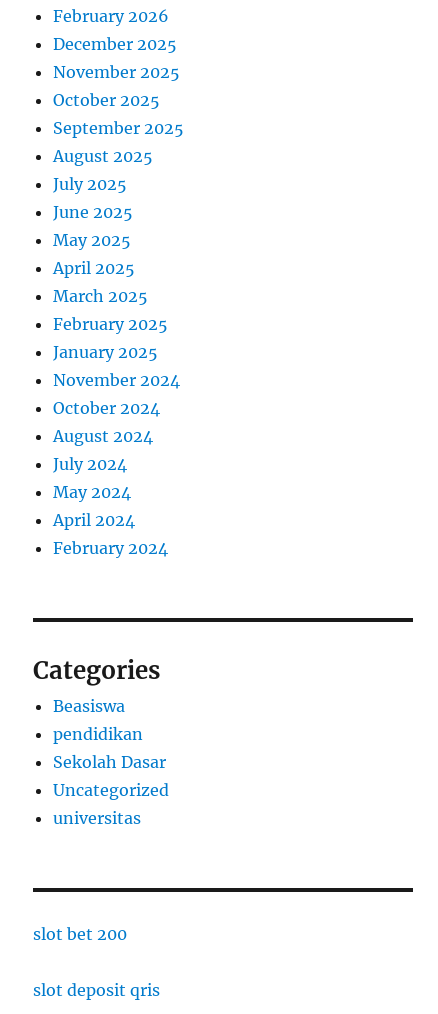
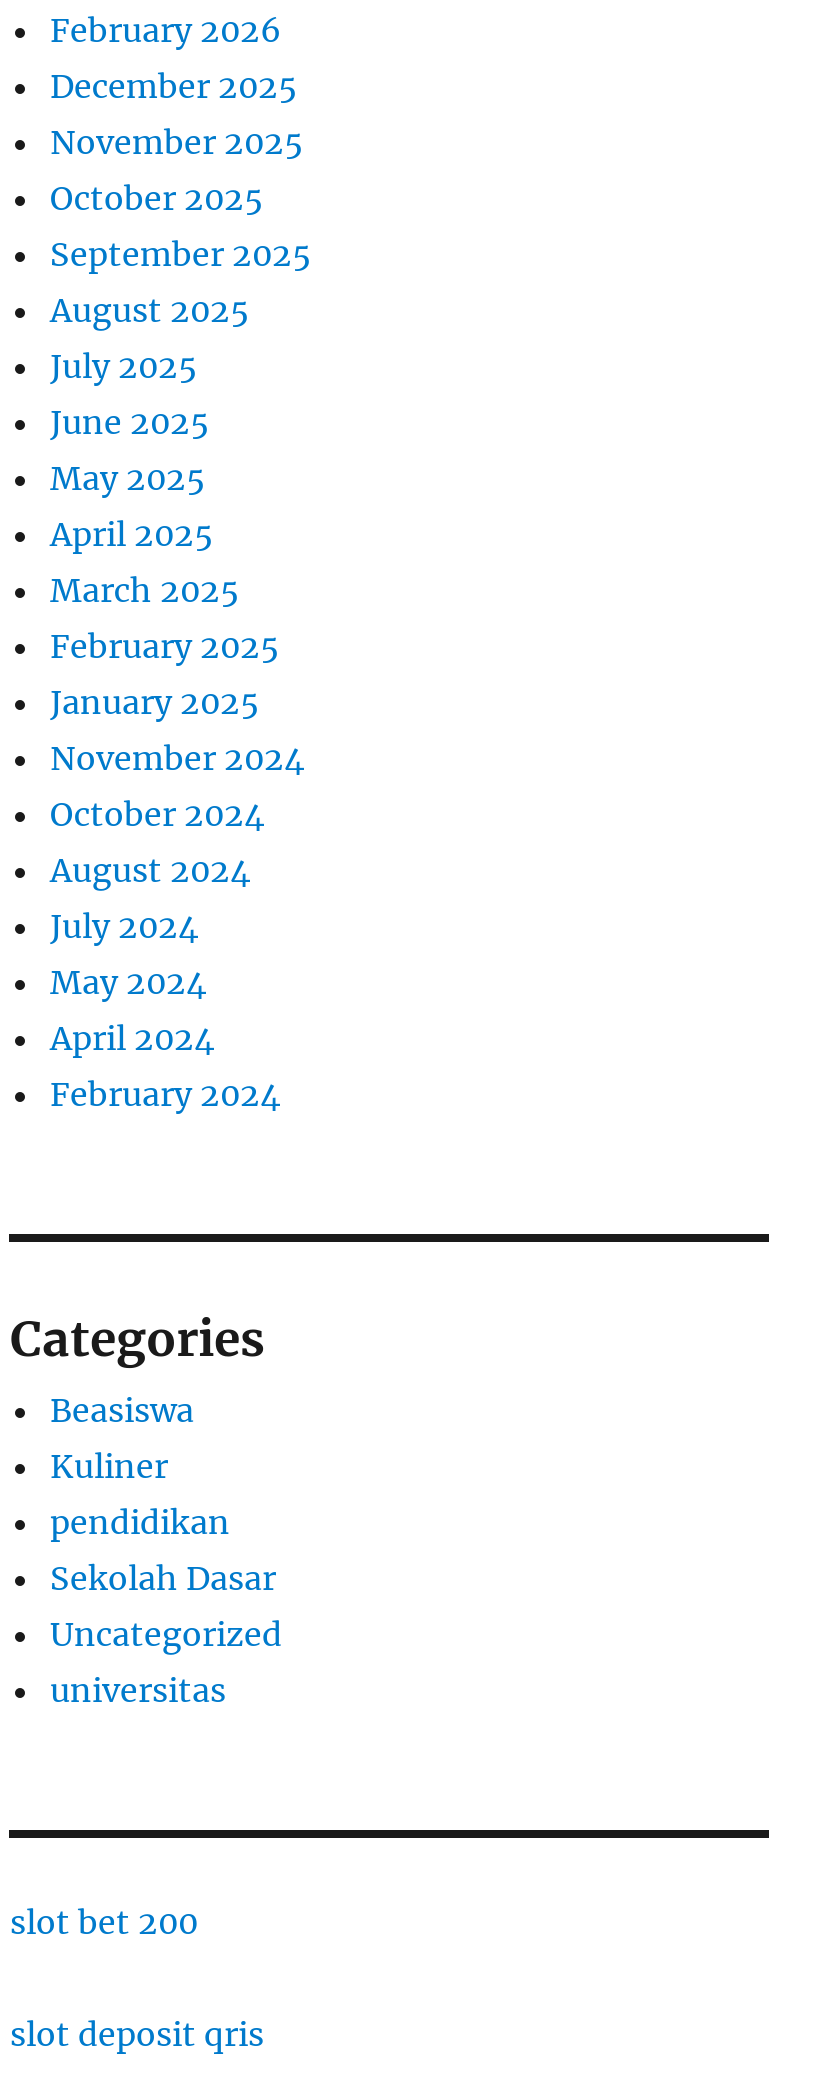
none -> [50,1446,168,1486] Kuliner

